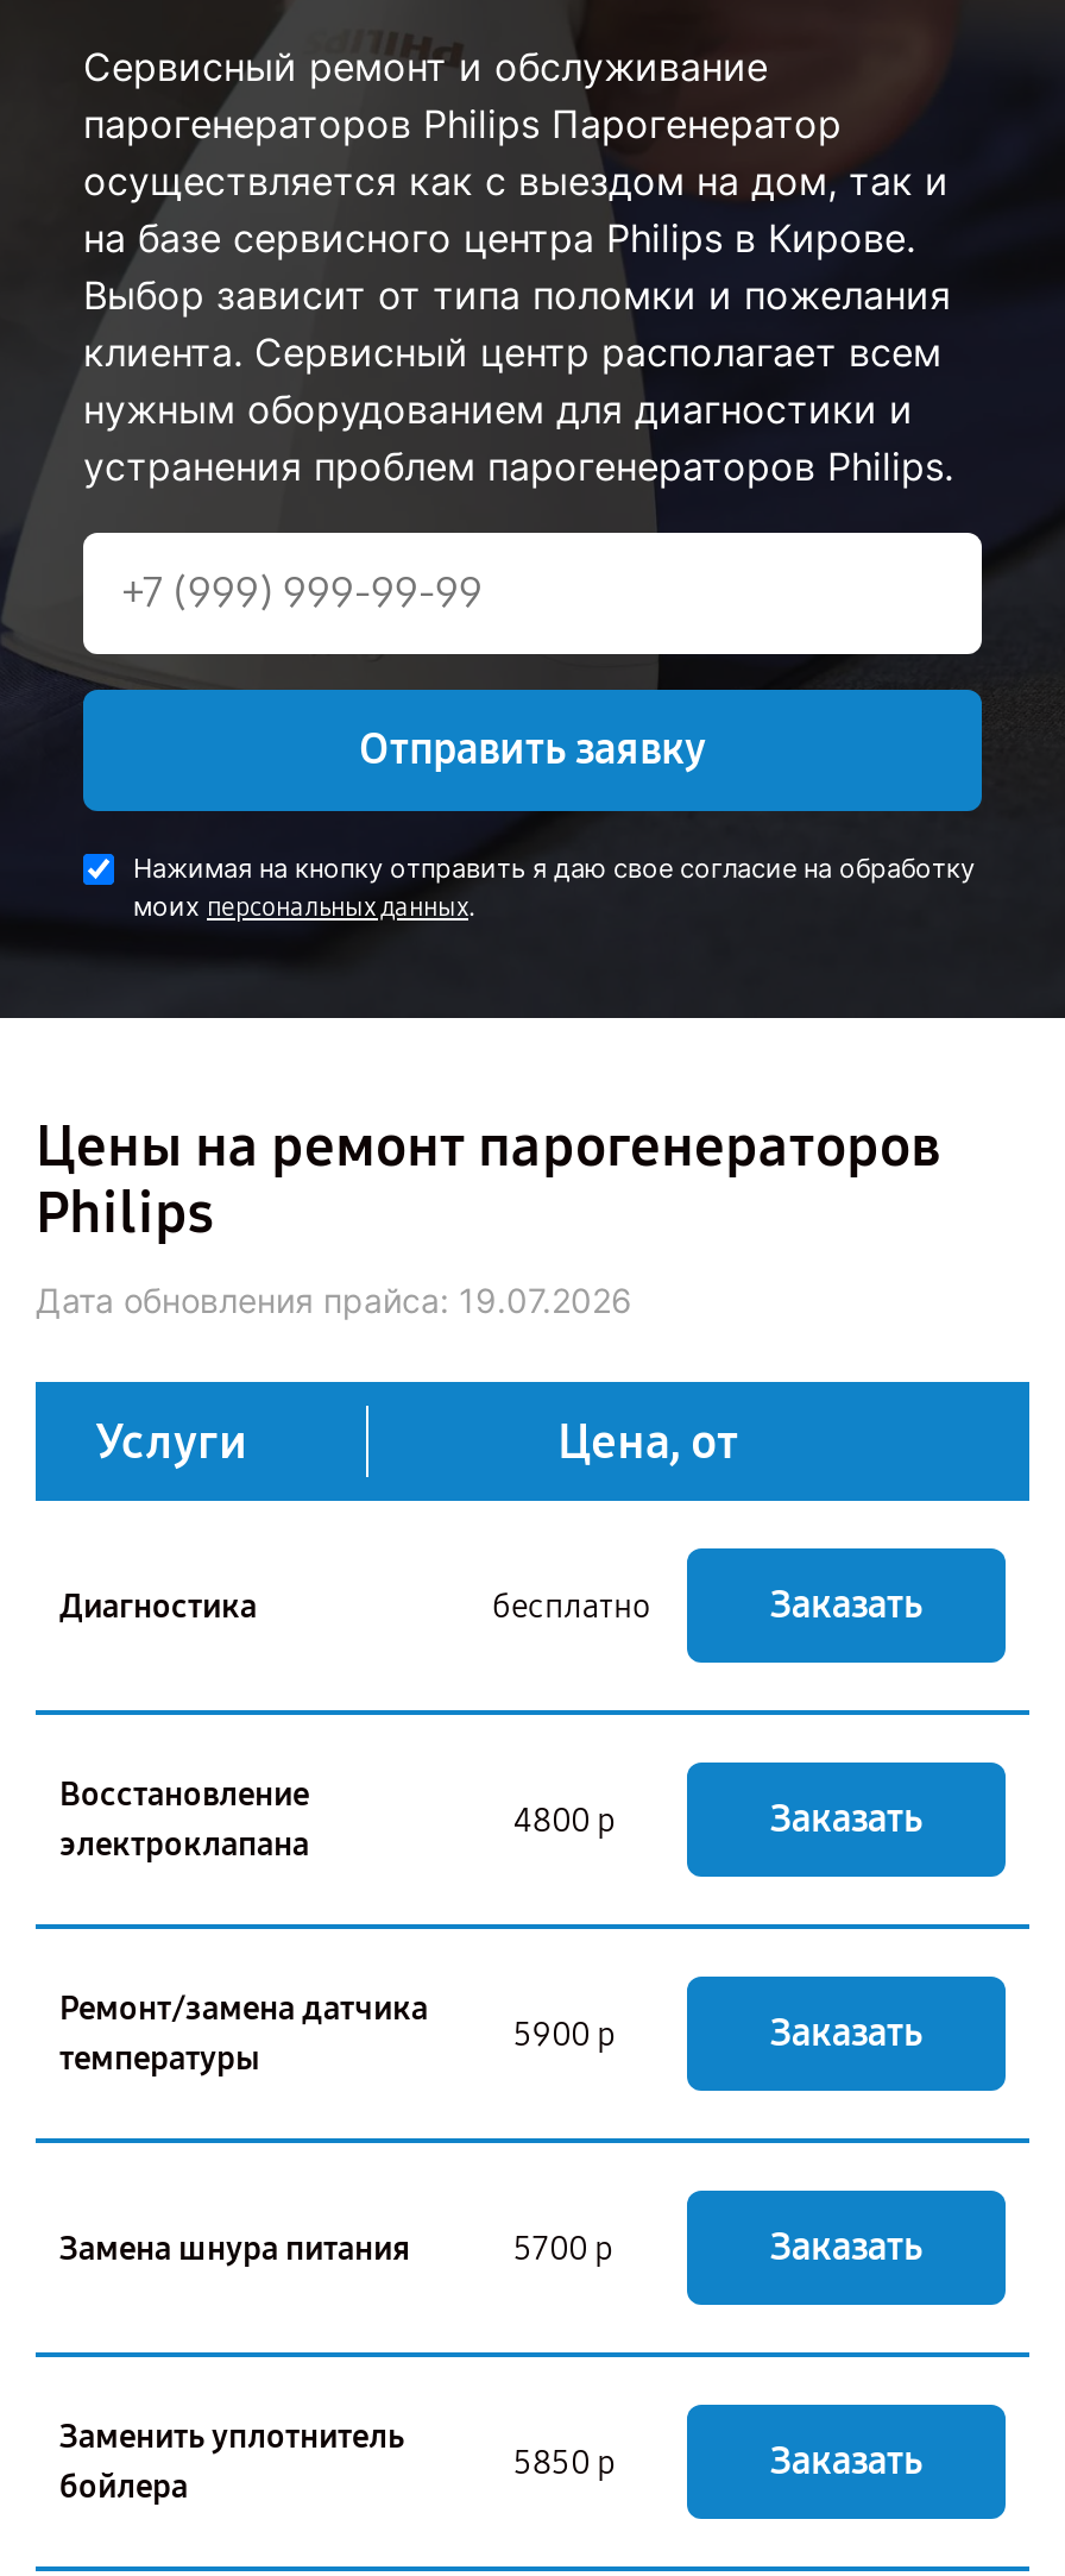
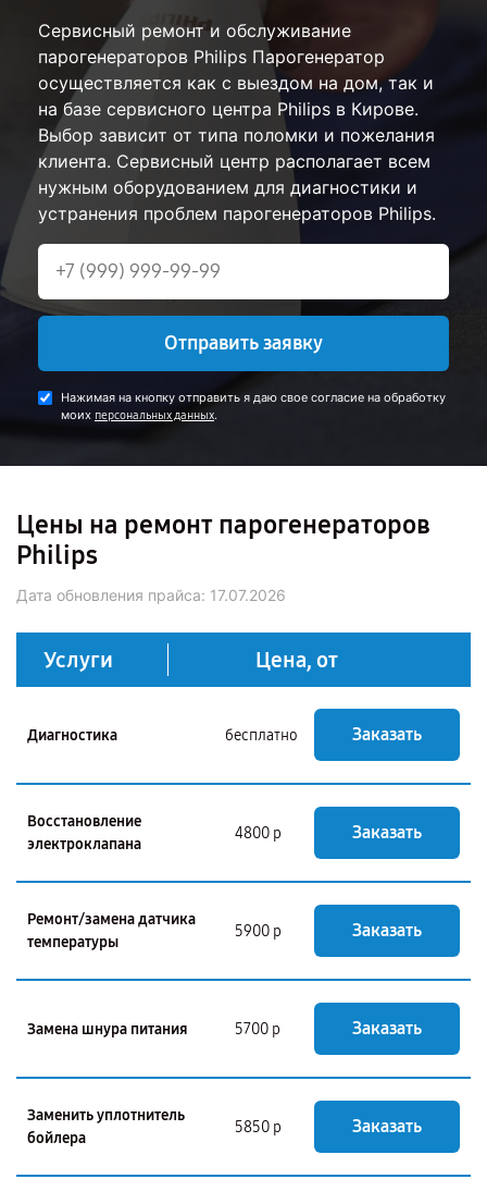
[36,1280,632,1320] Дата обновления прайса: 19.07.2026 -> [16,586,286,604] Дата обновления прайса: 17.07.2026

